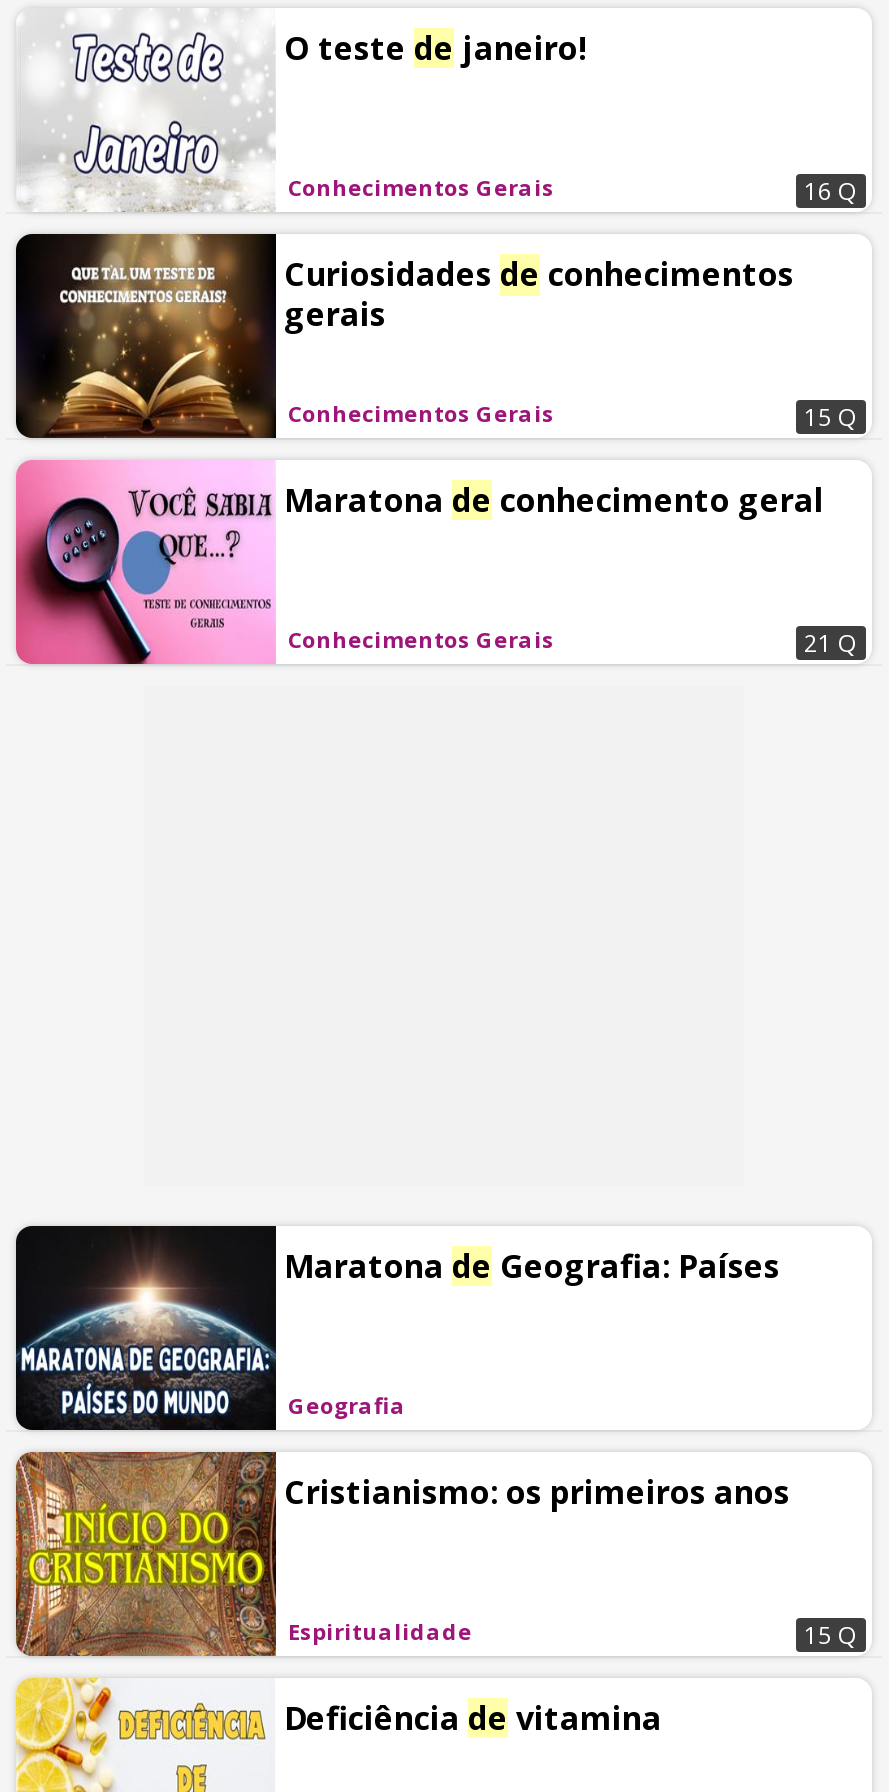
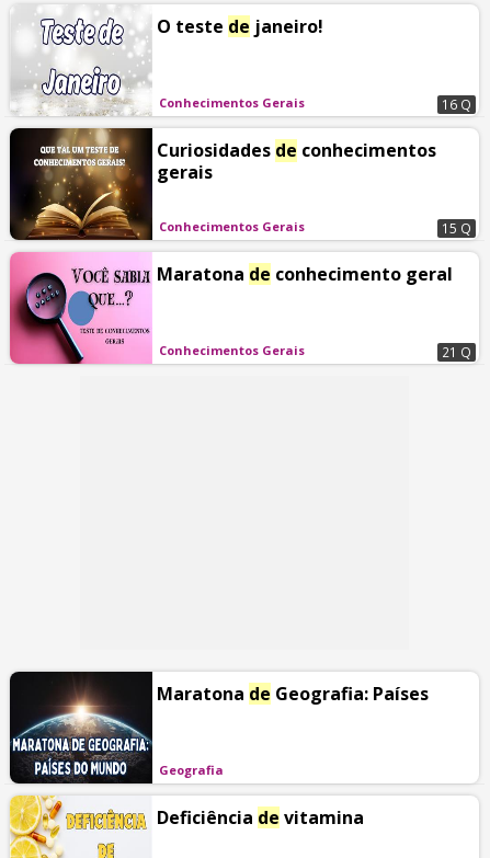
[14,1450,858,1658] [image] | Cristianismo: os primeiros anos | 15 Q -> none
[288,1616,472,1646] Espiritualidade -> none

